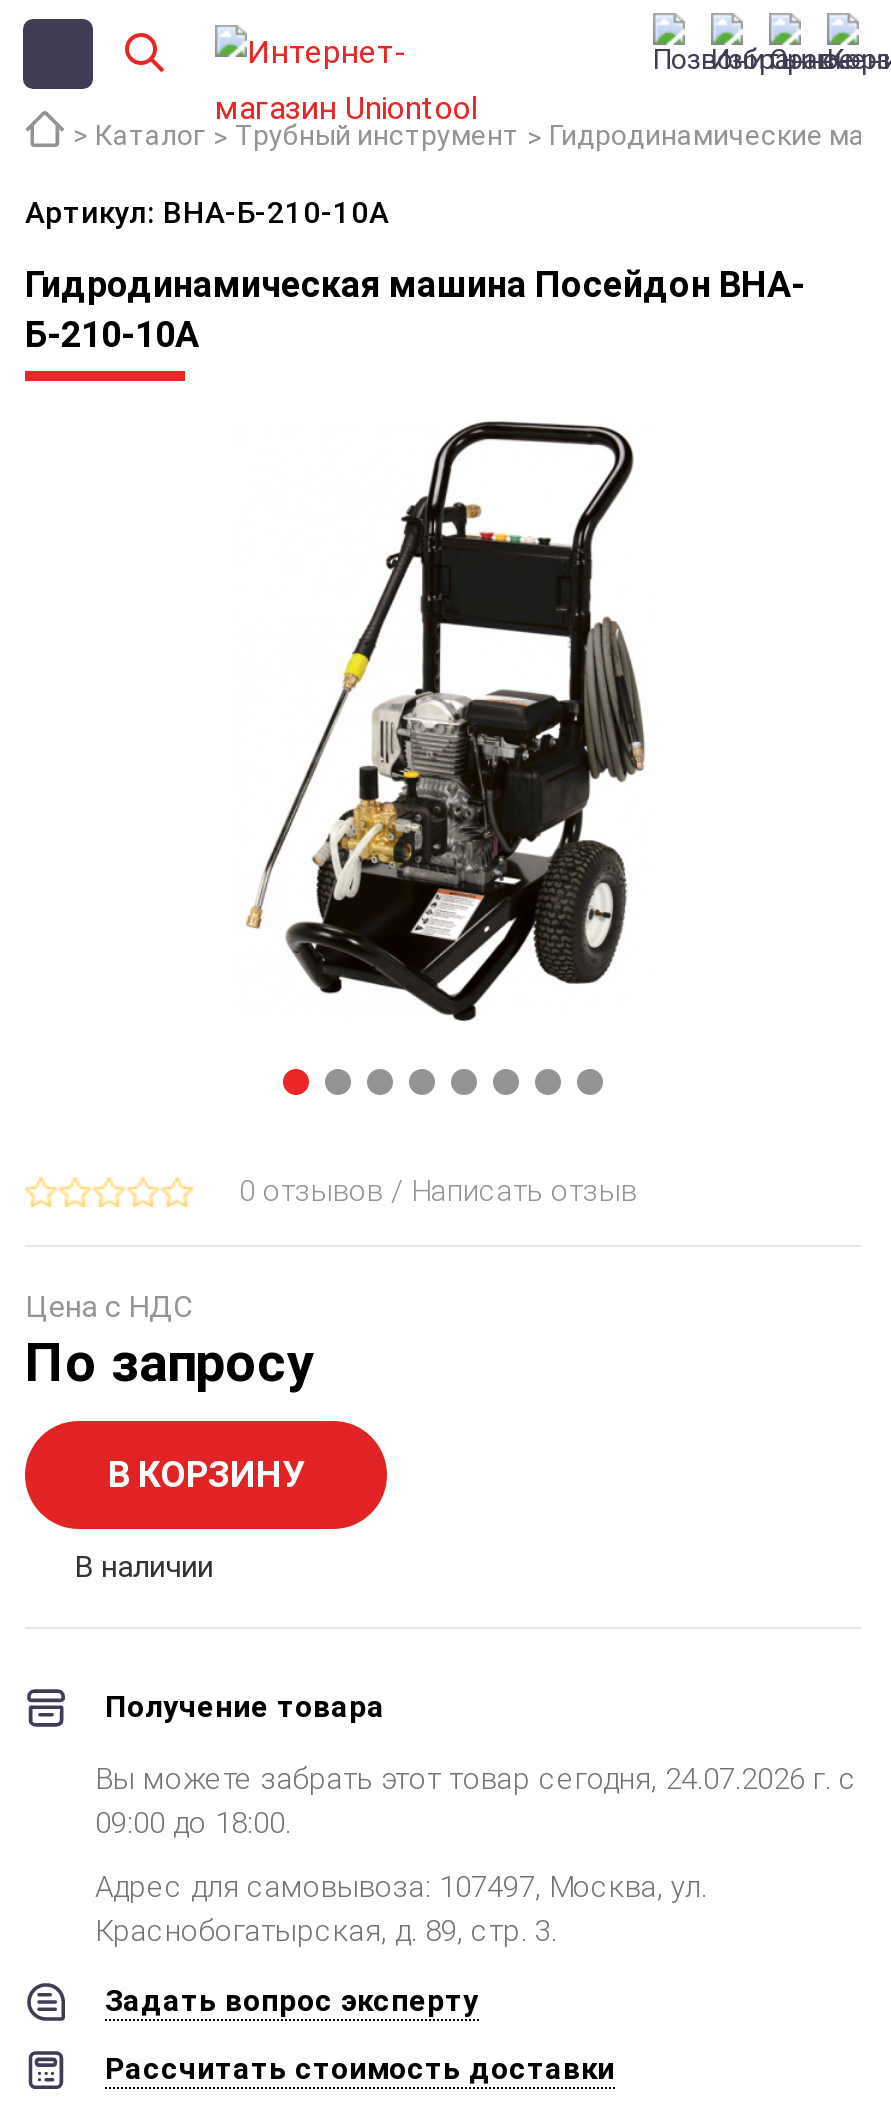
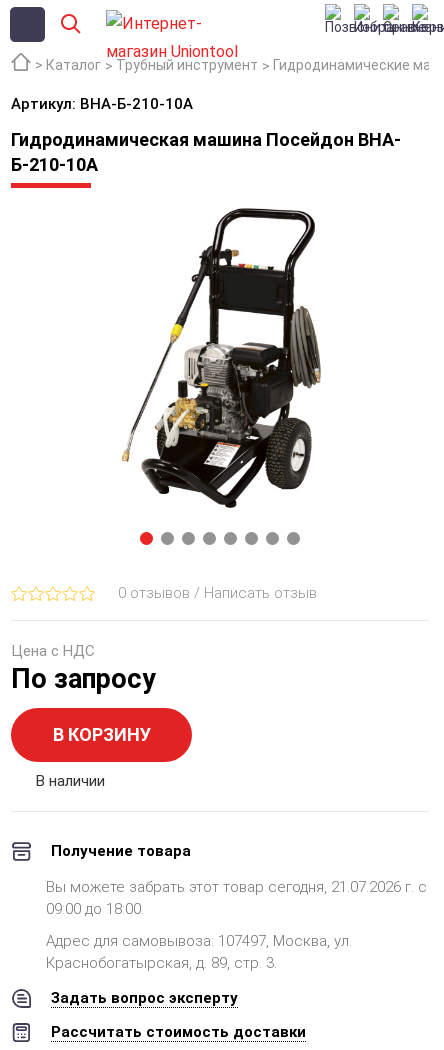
[95,1761,857,1797] Вы можете забрать этот товар сегодня, 24.07.2026 г. с -> [46,878,427,896] Вы можете забрать этот товар сегодня, 21.07.2026 г. с

